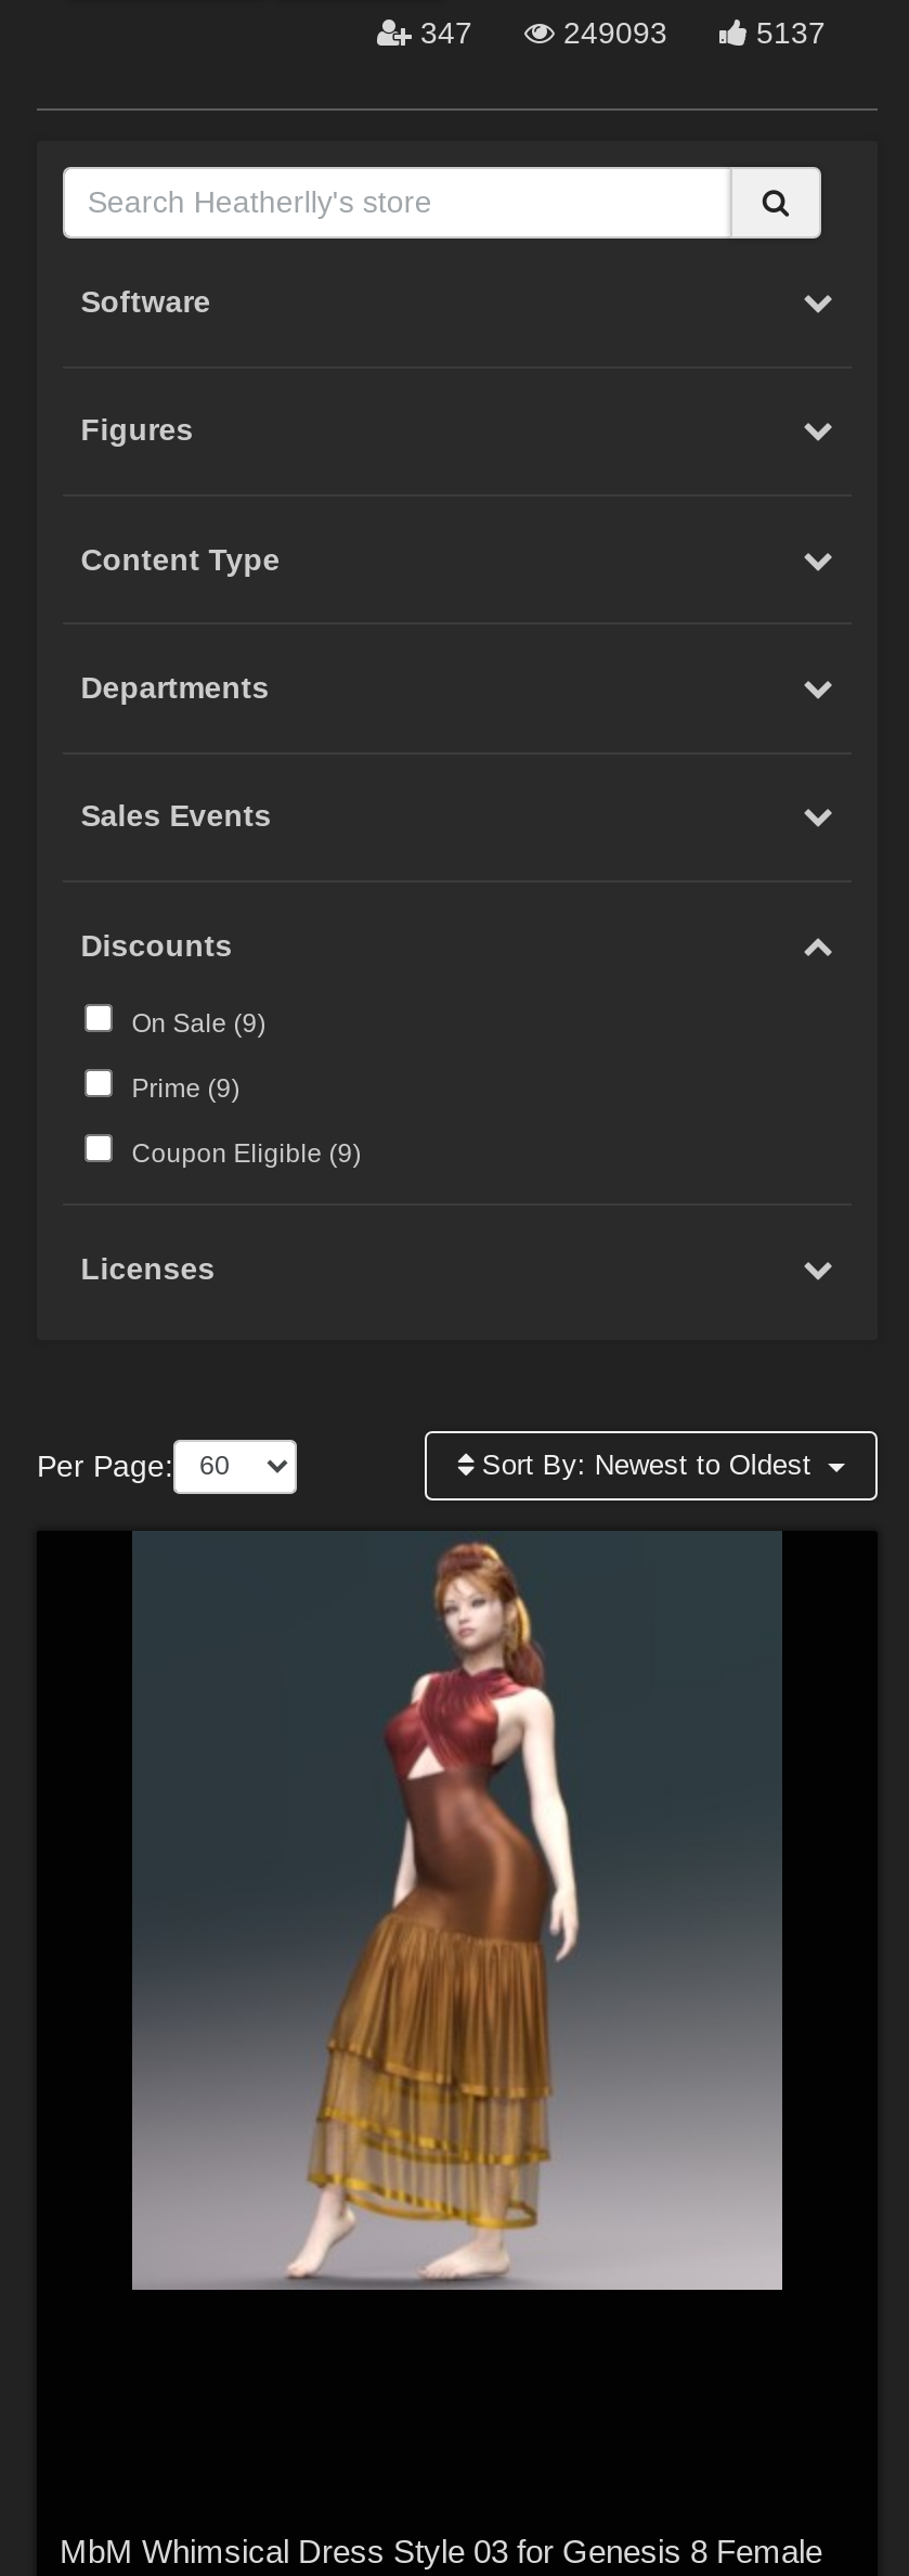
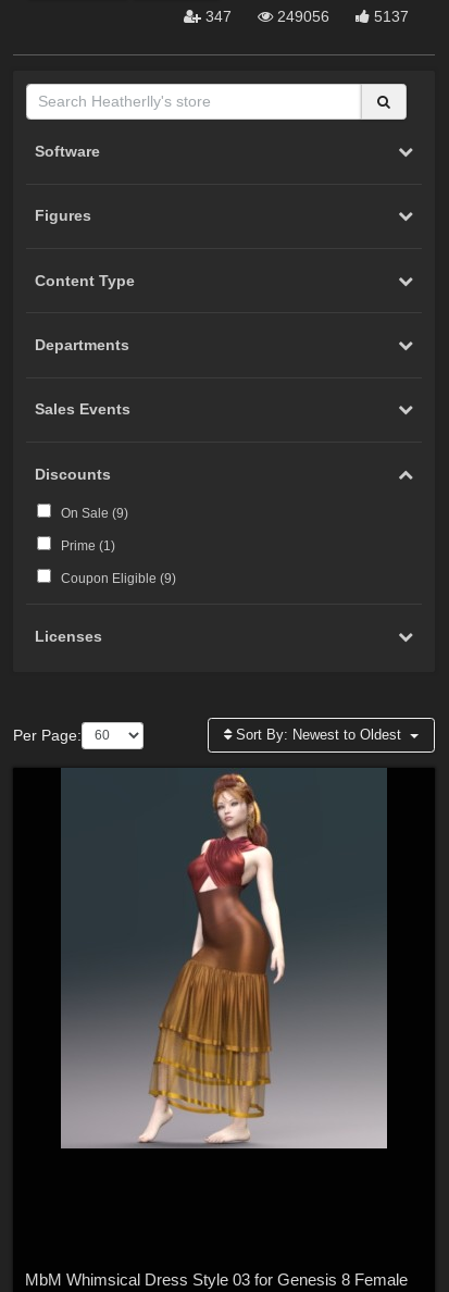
[555,16,667,50] 249093 -> [273,8,329,25] 249056
[132,1074,240,1104] Prime (9) -> [61,539,115,554] Prime (1)

